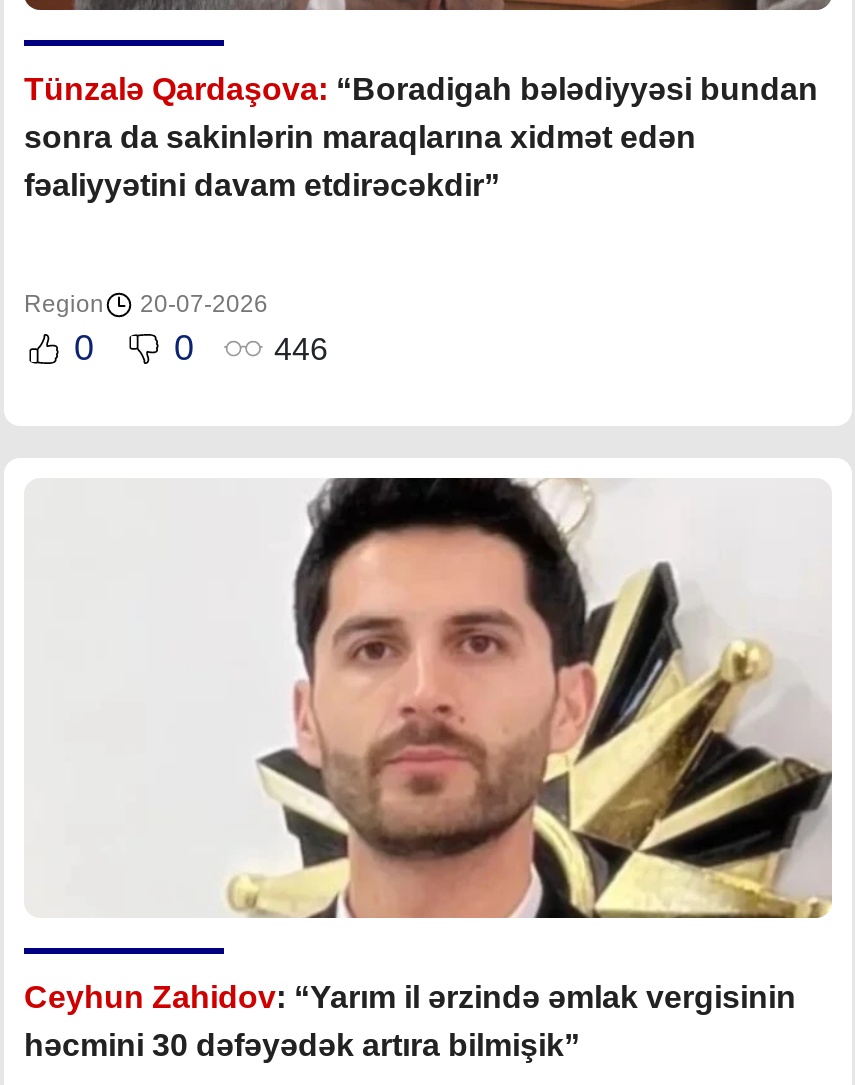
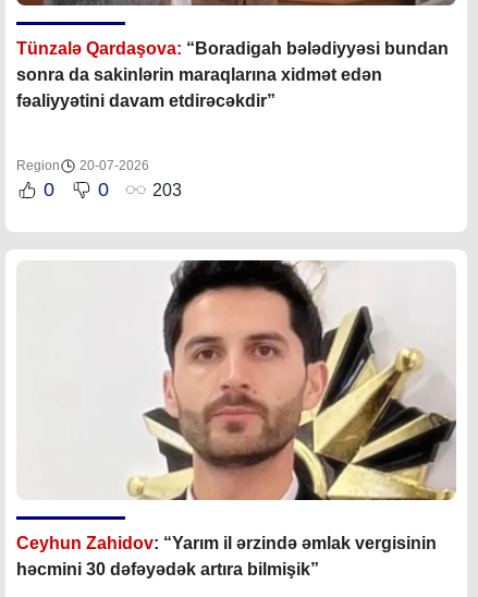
[274,331,328,365] 446 -> [152,180,182,199] 203

